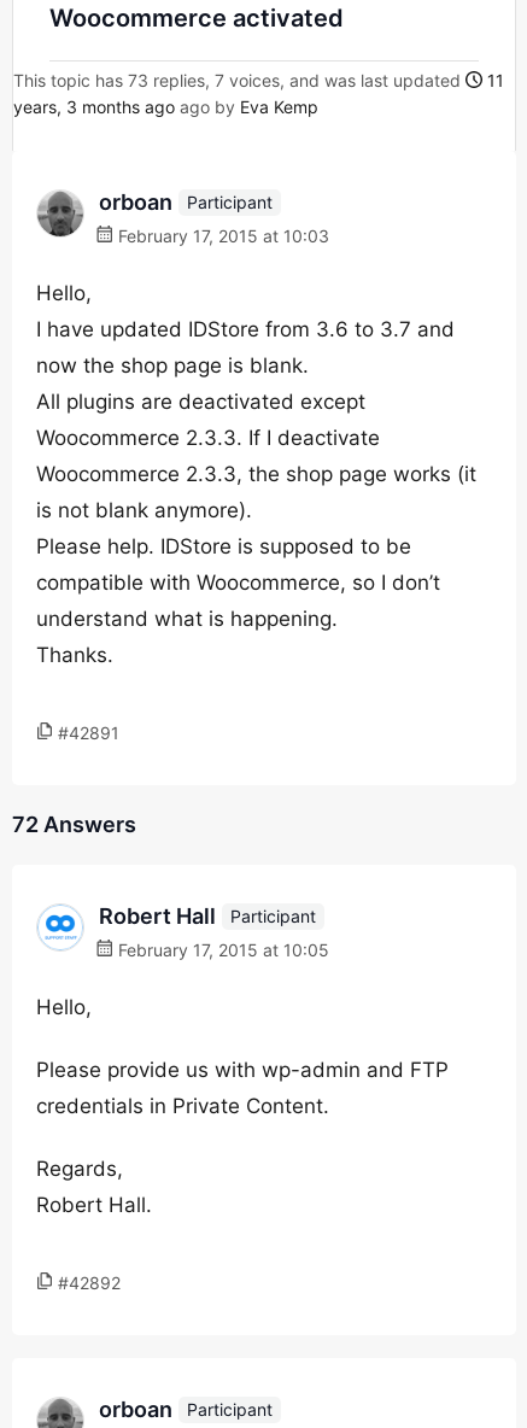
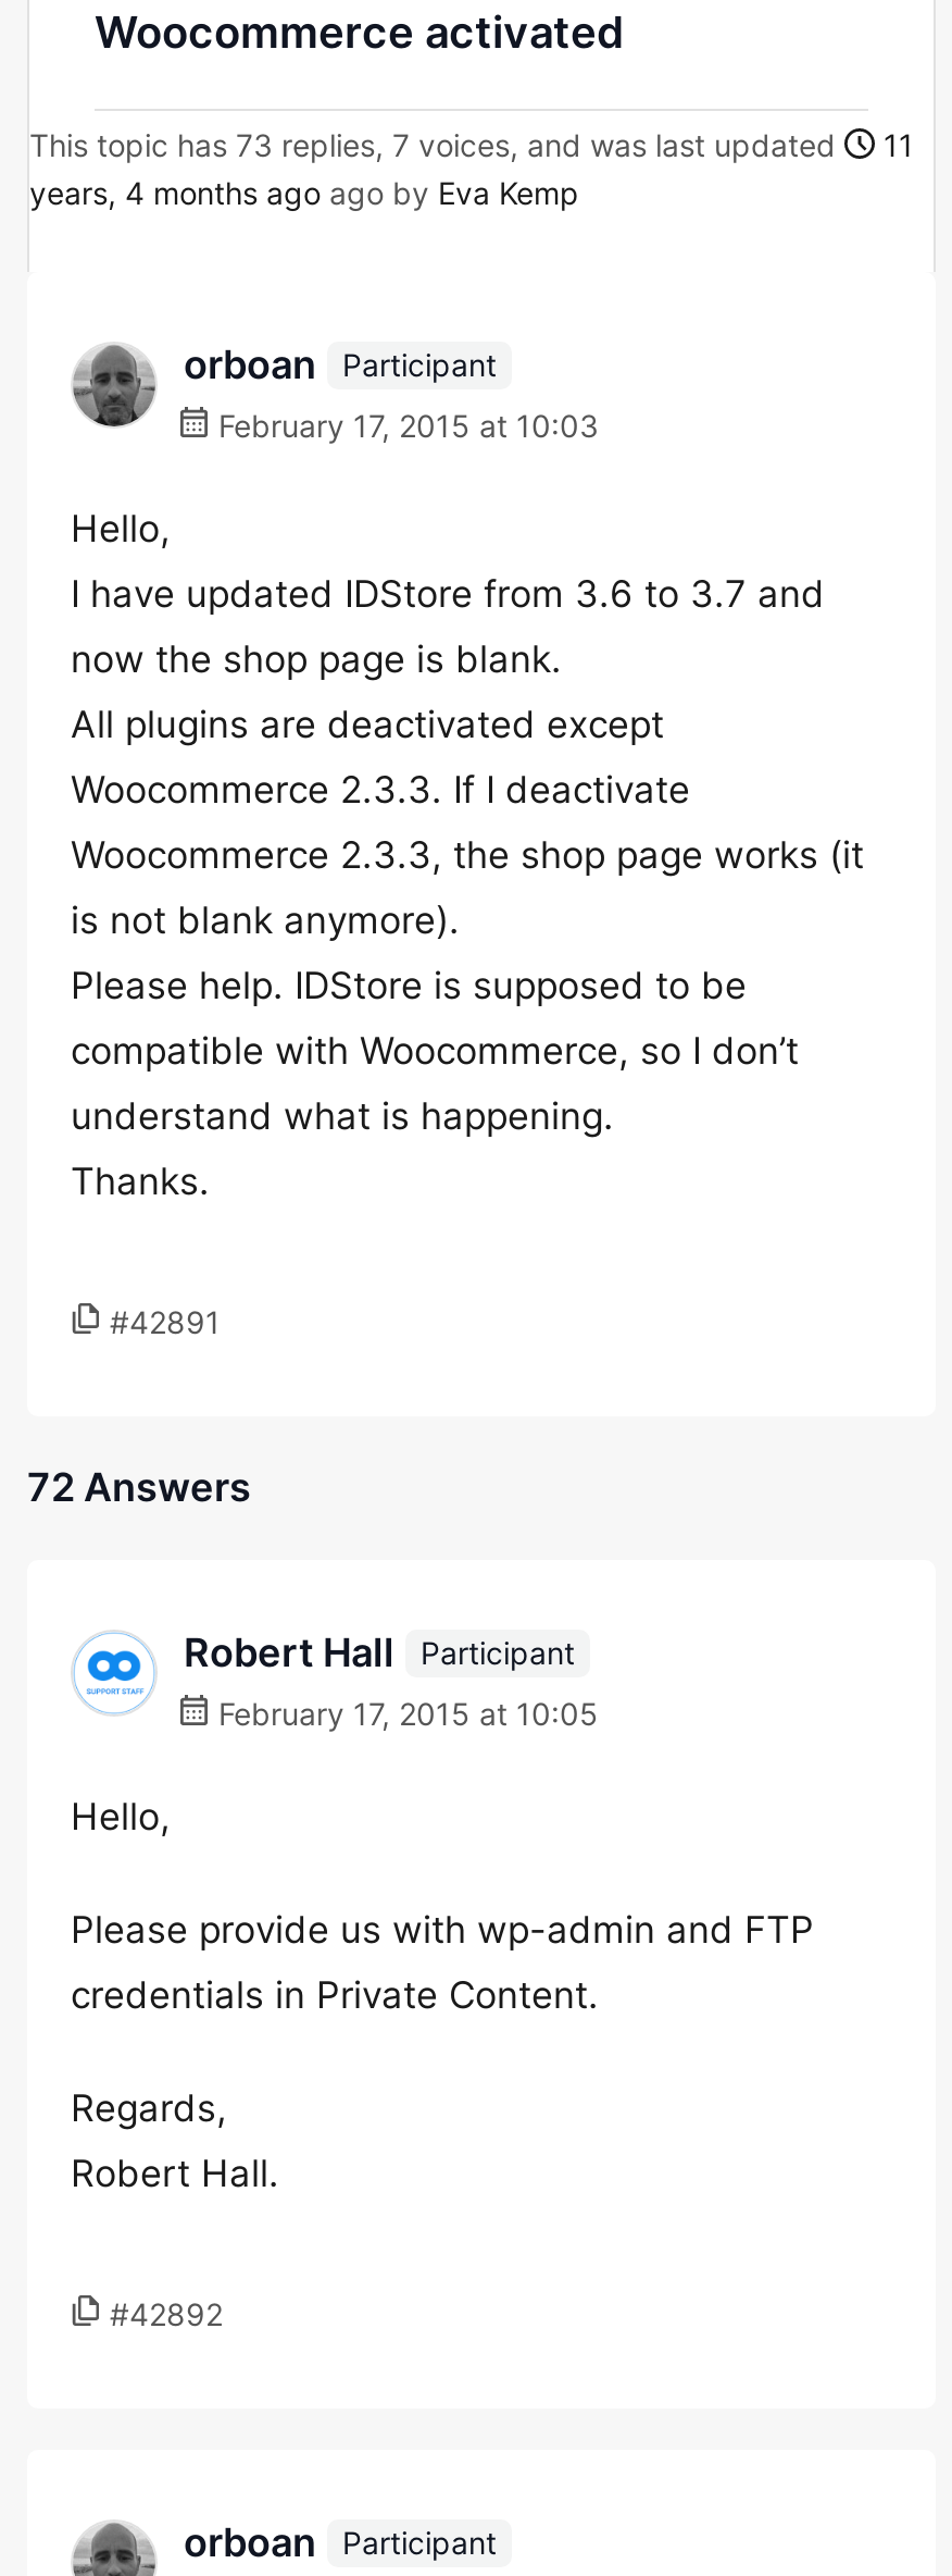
[13,96,318,117] years, 3 months ago ago by Eva Kemp -> [29,174,579,211] years, 4 months ago ago by Eva Kemp

